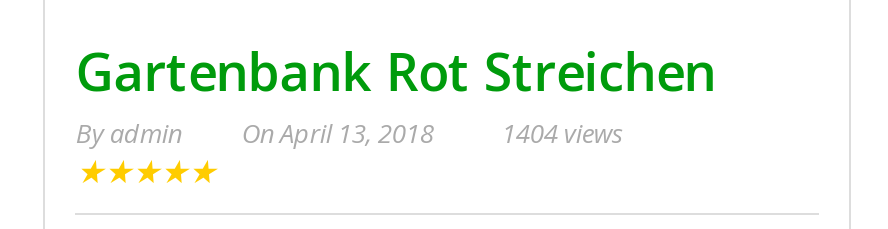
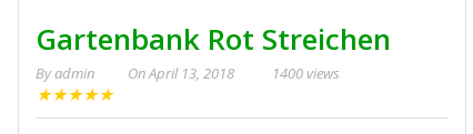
[76,115,624,151] Byadmin OnApril 13, 2018 1404 views -> [36,63,340,83] Byadmin OnApril 13, 2018 1400 views

